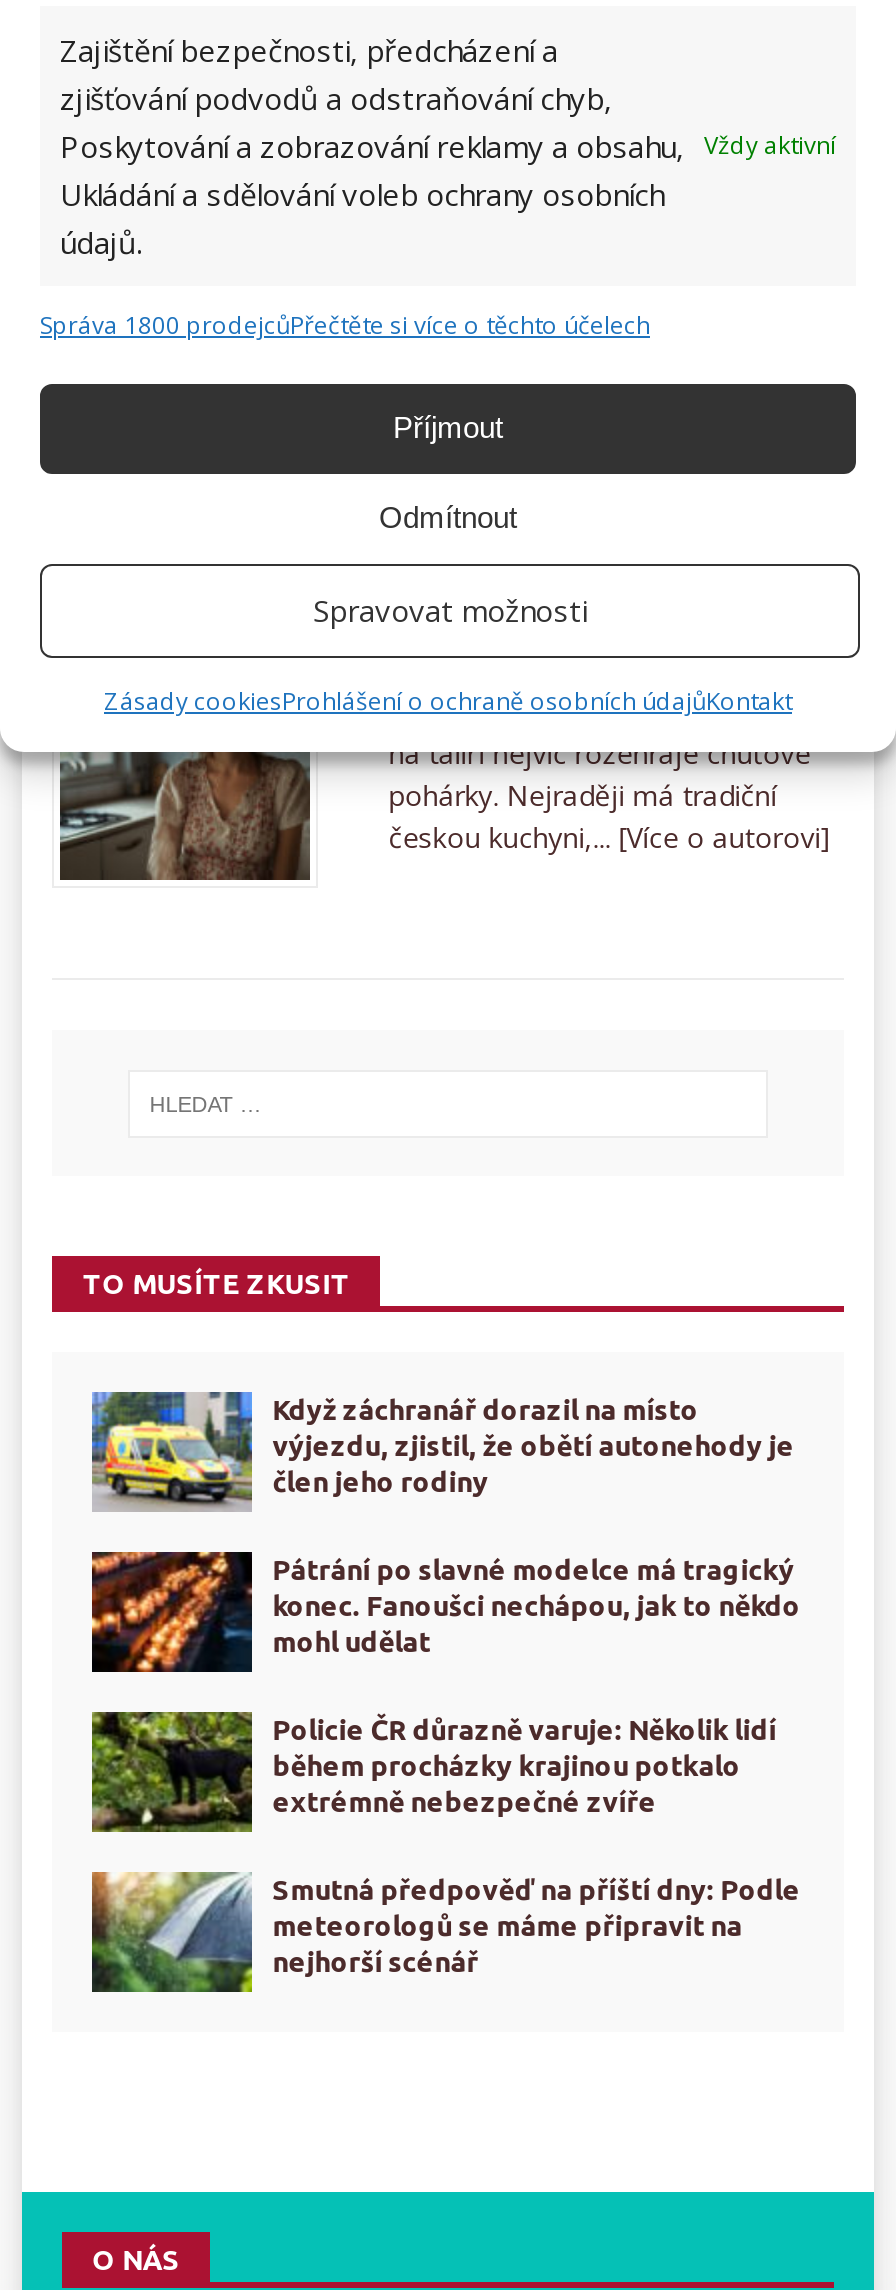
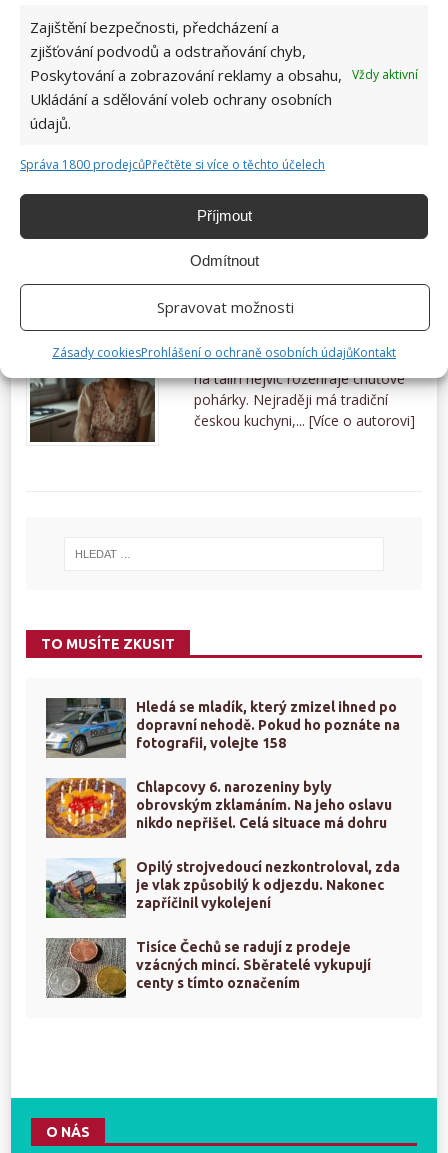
[90,1390,794,1508] [image] | Když záchranář dorazil na místo | výjezdu, zjistil, že obětí autonehody je | člen jeho rodiny -> [45,697,400,757] [image] | Hledá se mladík, který zmizel ihned po | dopravní nehodě. Pokud ho poznáte na | fotografii, volejte 158
[90,1550,800,1674] [image] | Pátrání po slavné modelce má tragický | konec. Fanoušci nechápou, jak to někdo | mohl udělat -> [45,777,392,839] [image] | Chlapcovy 6. narozeniny byly | obrovským zklamáním. Na jeho oslavu | nikdo nepřišel. Celá situace má dohru
[90,1710,776,1832] [image] | Policie ČR důrazně varuje: Několik lidí | během procházky krajinou potkalo | extrémně nebezpečné zvíře -> [46,858,400,918] [image] | Opilý strojvedoucí nezkontroloval, zda | je vlak způsobilý k odjezdu. Nakonec | zapříčinil vykolejení
[92,1872,800,1994] [image] | Smutná předpověď na příští dny: Podle | meteorologů se máme připravit na | nejhorší scénář -> [46,937,371,999] [image] | Tisíce Čechů se radují z prodeje | vzácných mincí. Sběratelé vykupují | centy s tímto označením

